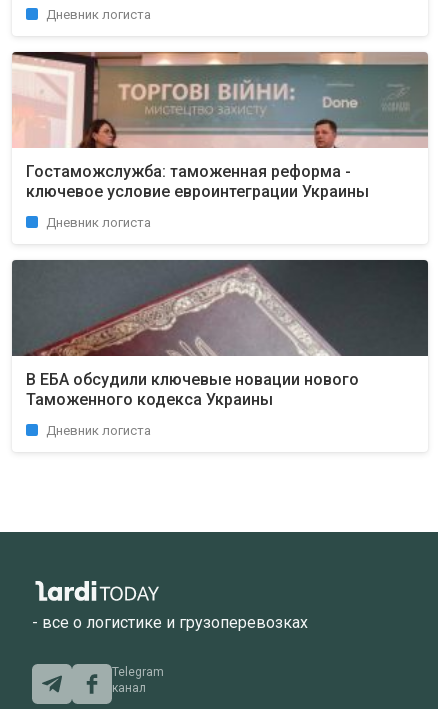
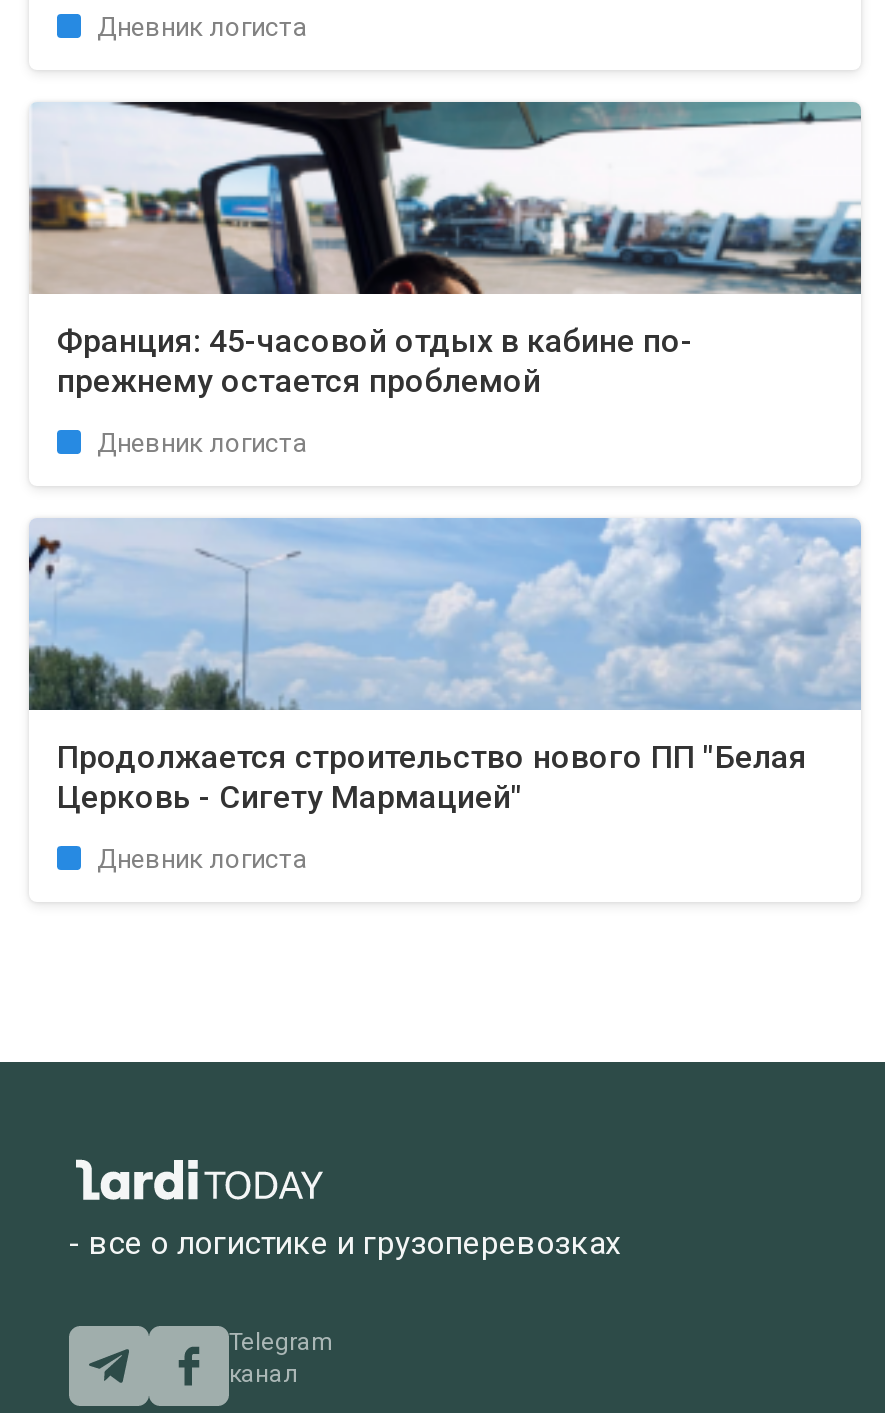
[12,51,429,201] [image] | Гостаможслужба: таможенная реформа - | ключевое условие евроинтеграции Украины -> [27,100,863,400] [image] | Франция: 45-часовой отдых в кабине по- | прежнему остается проблемой
[11,259,429,409] [image] | В ЕБА обсудили ключевые новации нового | Таможенного кодекса Украины -> [29,518,861,816] [image] | Продолжается строительство нового ПП "Белая | Церковь - Сигету Мармацией"

